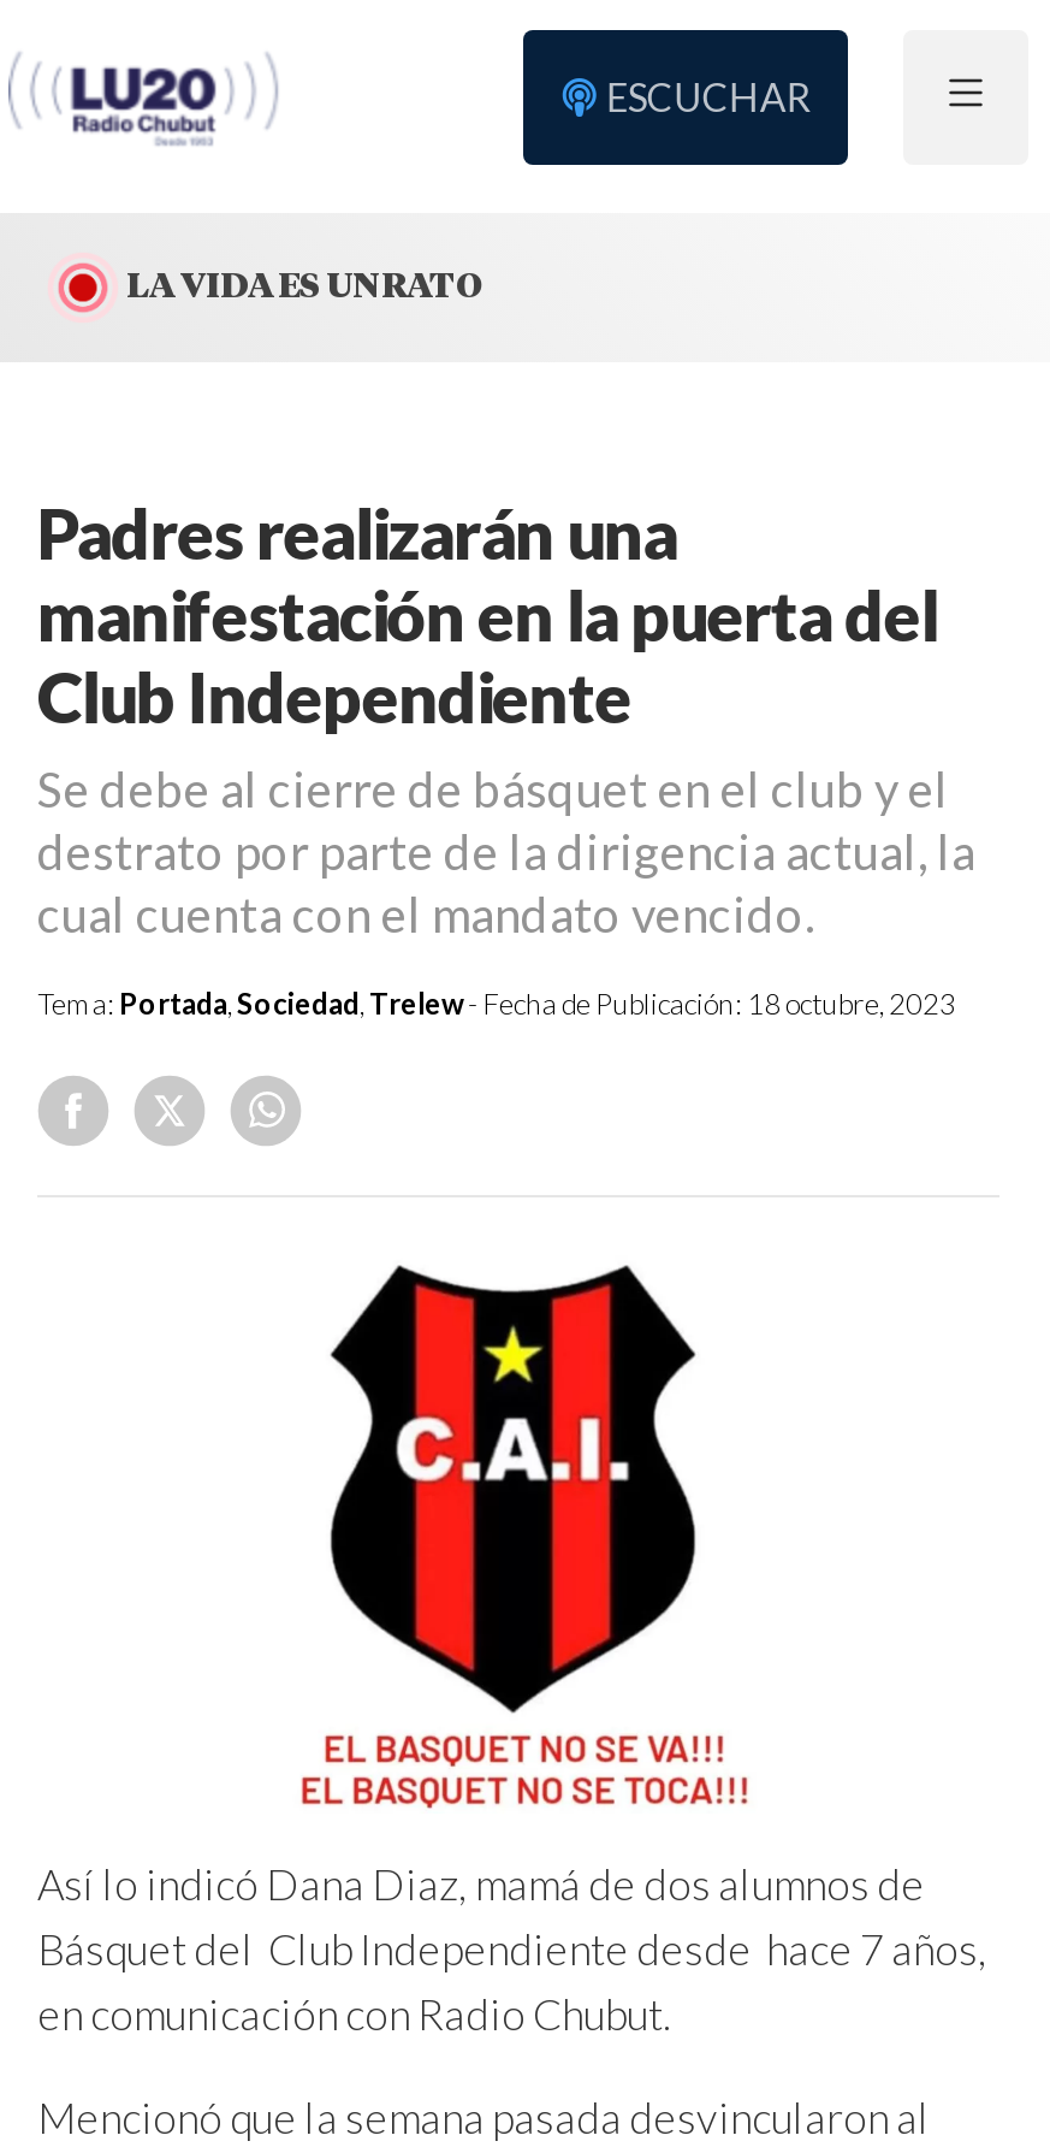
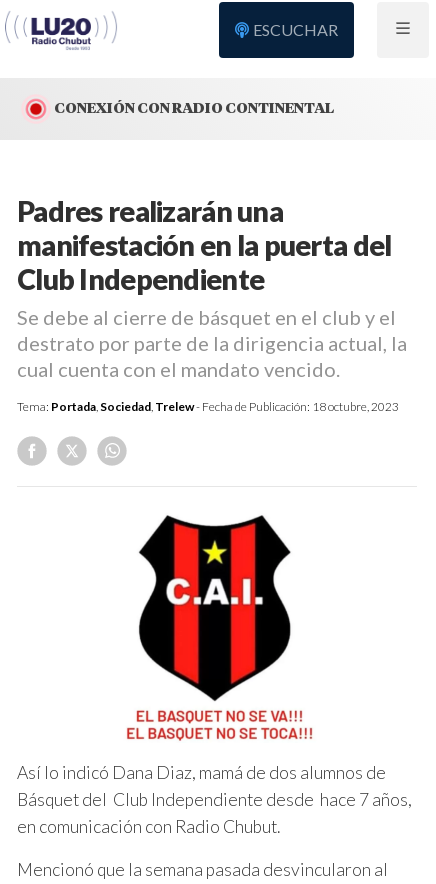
[126,265,485,304] LA VIDA ES UN RATO -> [54,100,334,116] CONEXIÓN CON RADIO CONTINENTAL

